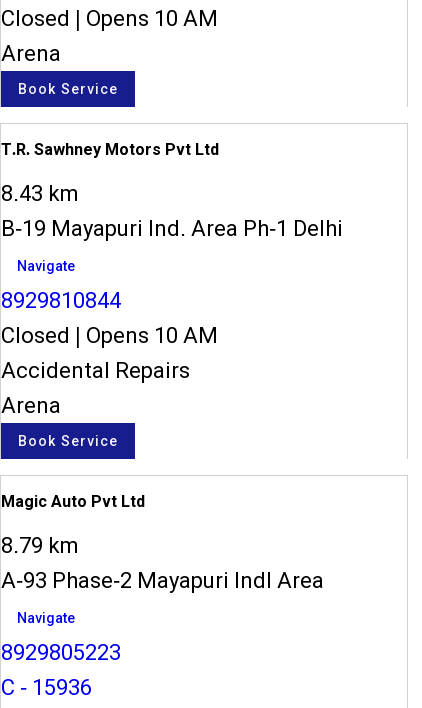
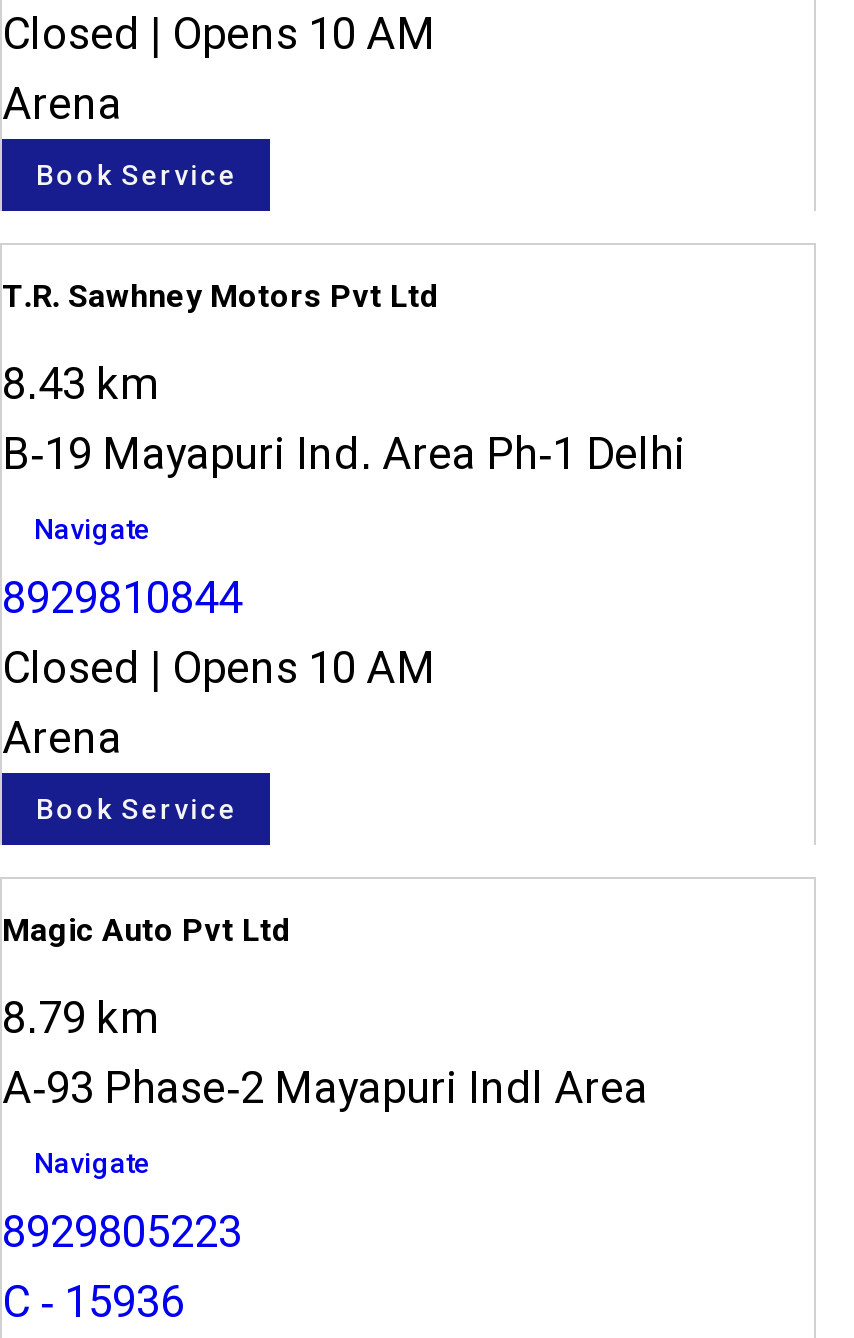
[1,358,190,383] Accidental Repairs -> none

